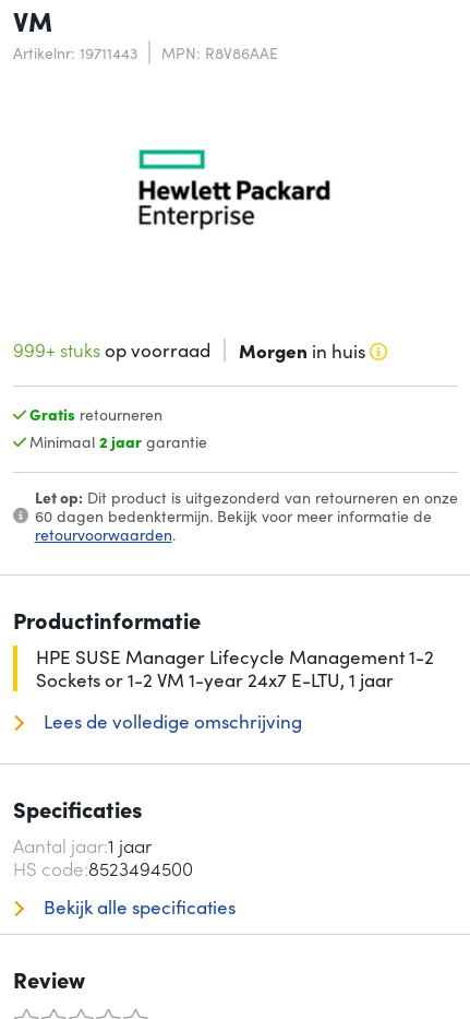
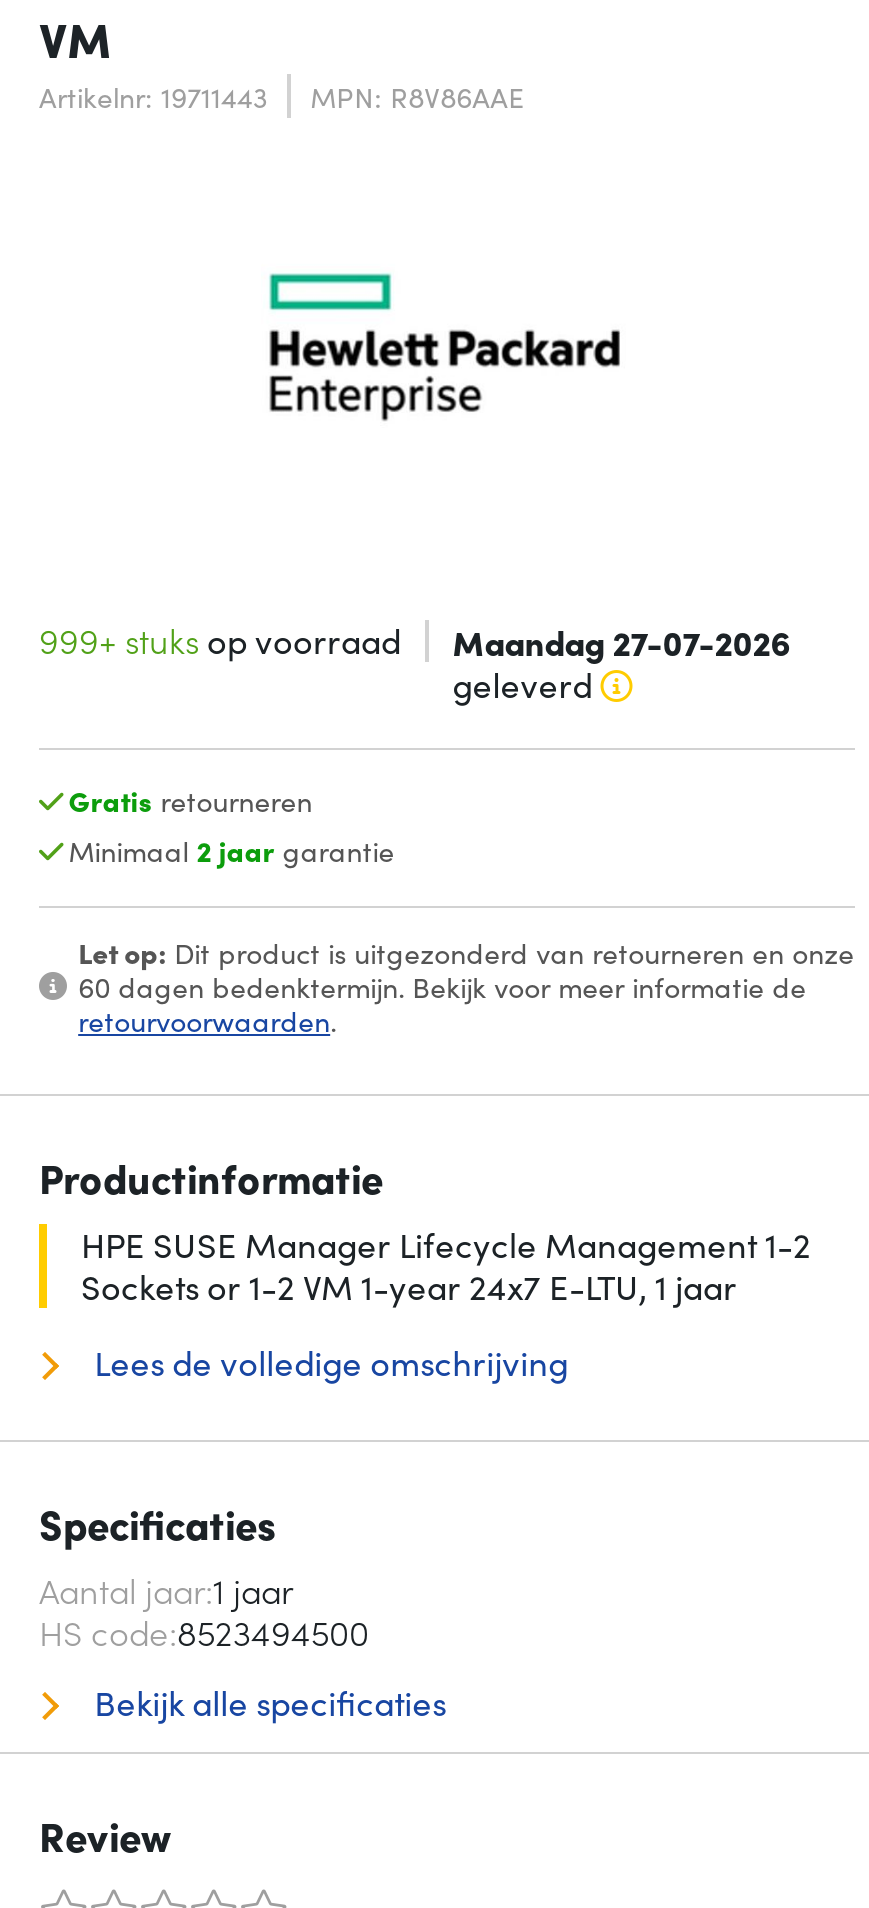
[239,337,365,364] Morgen in huis -> [453,618,791,708] Maandag 27-07-2026 | geleverd

